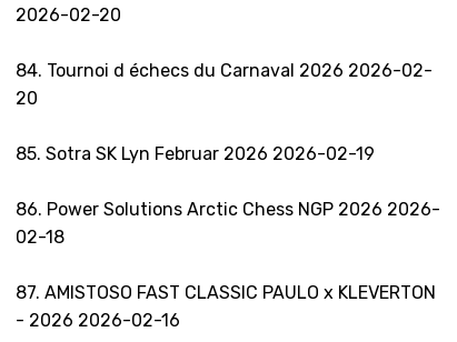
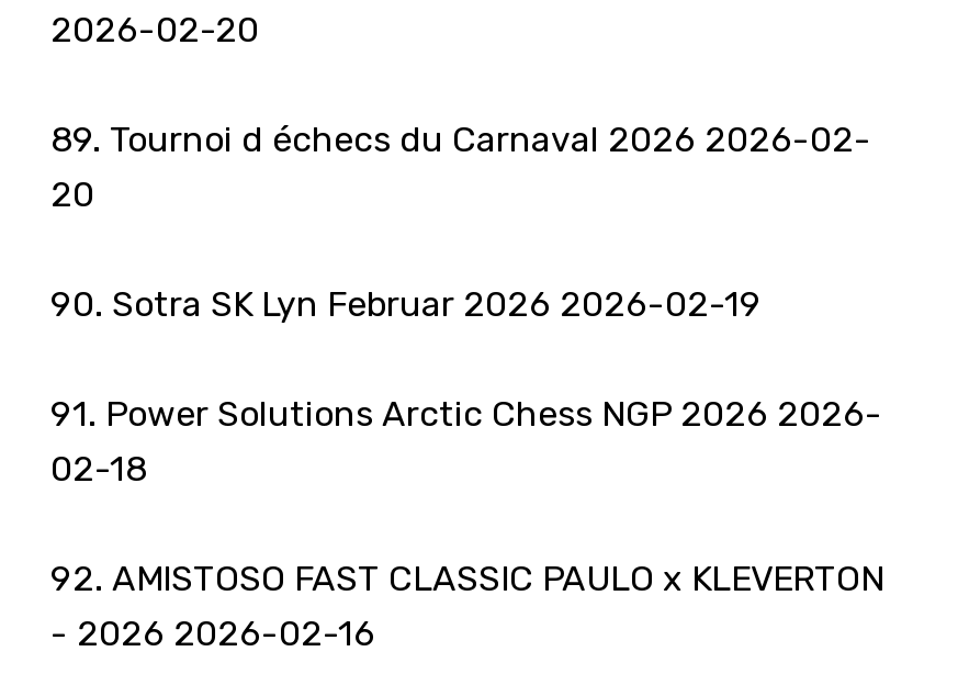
[16,60,433,81] 84. Tournoi d échecs du Carnaval 2026 2026-02- -> [50,119,871,160] 89. Tournoi d échecs du Carnaval 2026 2026-02-
[16,143,375,164] 85. Sotra SK Lyn Februar 2026 2026-02-19 -> [50,283,762,325] 90. Sotra SK Lyn Februar 2026 2026-02-19
[16,199,440,220] 86. Power Solutions Arctic Chess NGP 2026 2026- -> [50,393,882,435] 91. Power Solutions Arctic Chess NGP 2026 2026-
[16,282,436,303] 87. AMISTOSO FAST CLASSIC PAULO x KLEVERTON -> [50,558,884,599] 92. AMISTOSO FAST CLASSIC PAULO x KLEVERTON

